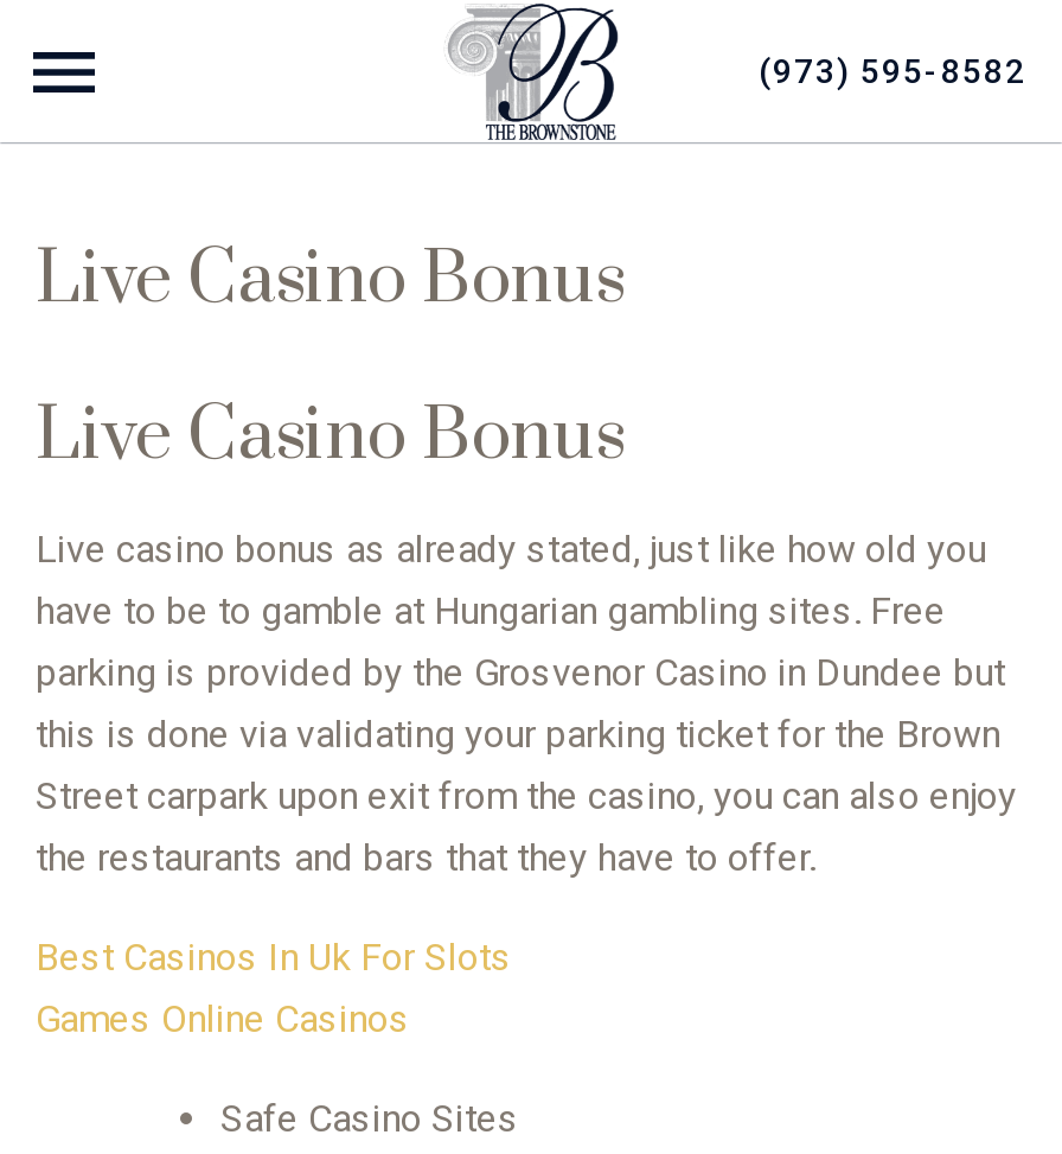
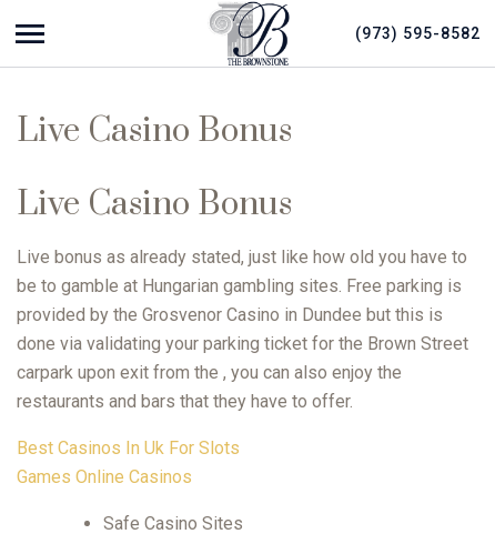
[36,526,1017,880] Live casino bonus as already stated, just like how old you | have to be to gamble at Hungarian gambling sites. Free | parking is provided by the Grosvenor Casino in Dundee but | this is done via validating your parking ticket for the Brown | Street carpark upon exit from the casino, you can also enjoy | the restaurants and bars that they have to offer. -> [17,246,468,412] Live bonus as already stated, just like how old you have to | be to gamble at Hungarian gambling sites. Free parking is | provided by the Grosvenor Casino in Dundee but this is | done via validating your parking ticket for the Brown Street | carpark upon exit from the , you can also enjoy the | restaurants and bars that they have to offer.

